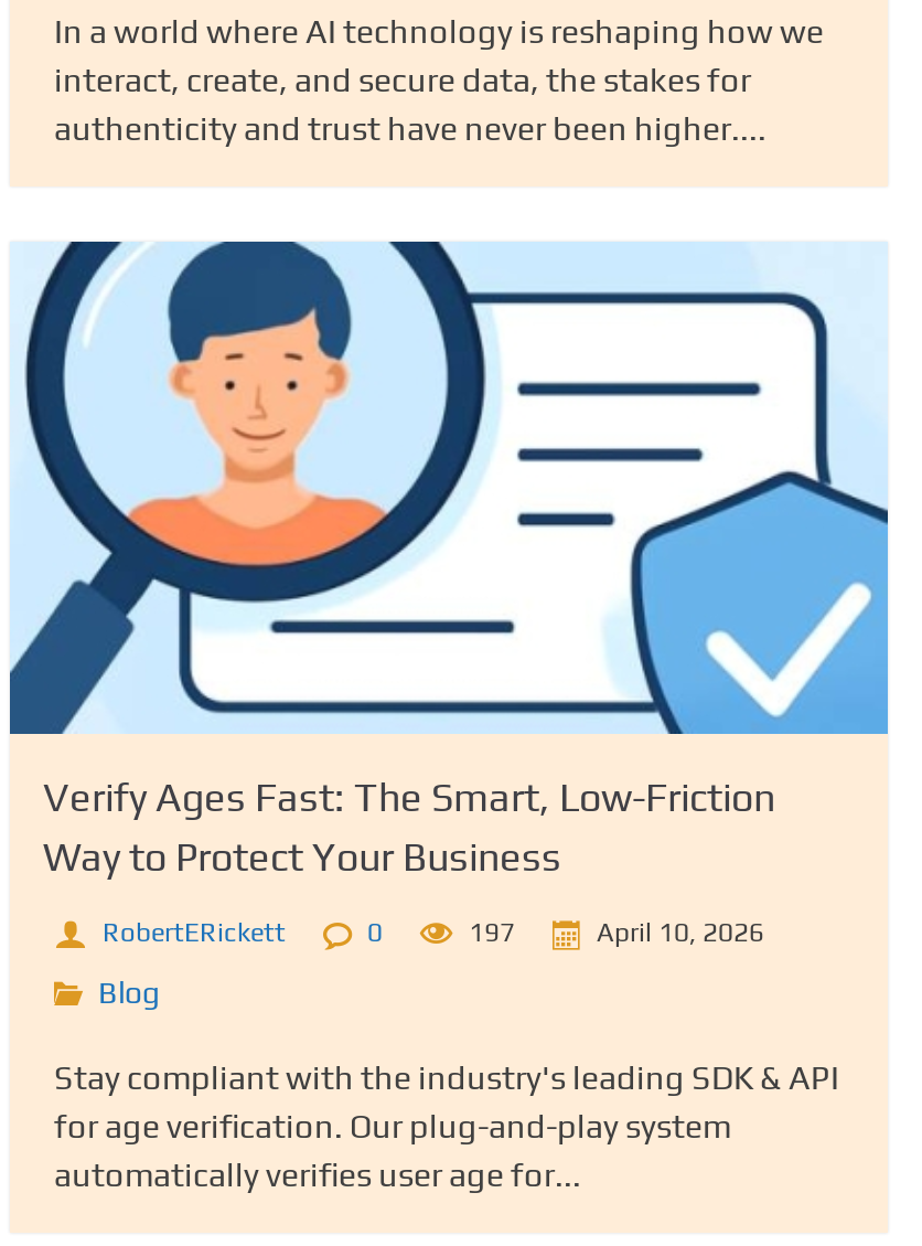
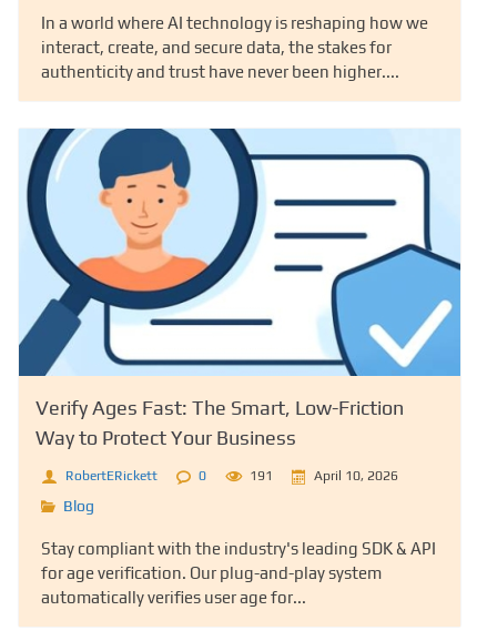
[469,917,515,948] 197 -> [250,468,273,484] 191

